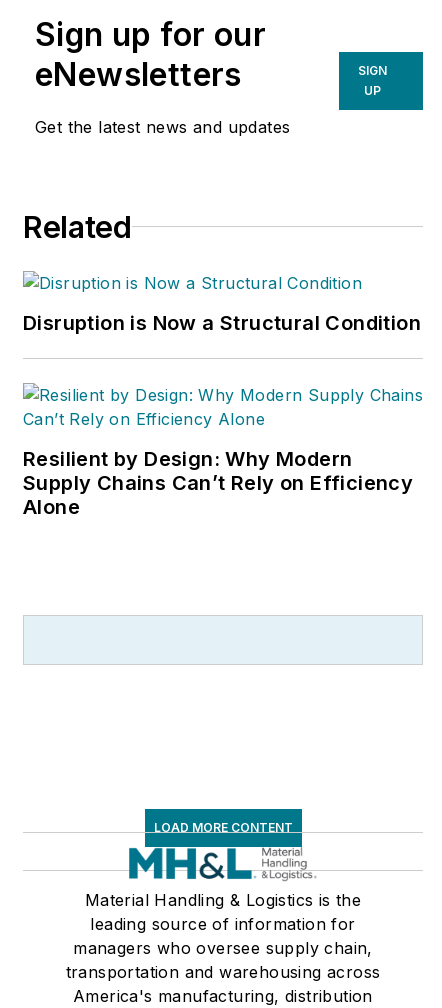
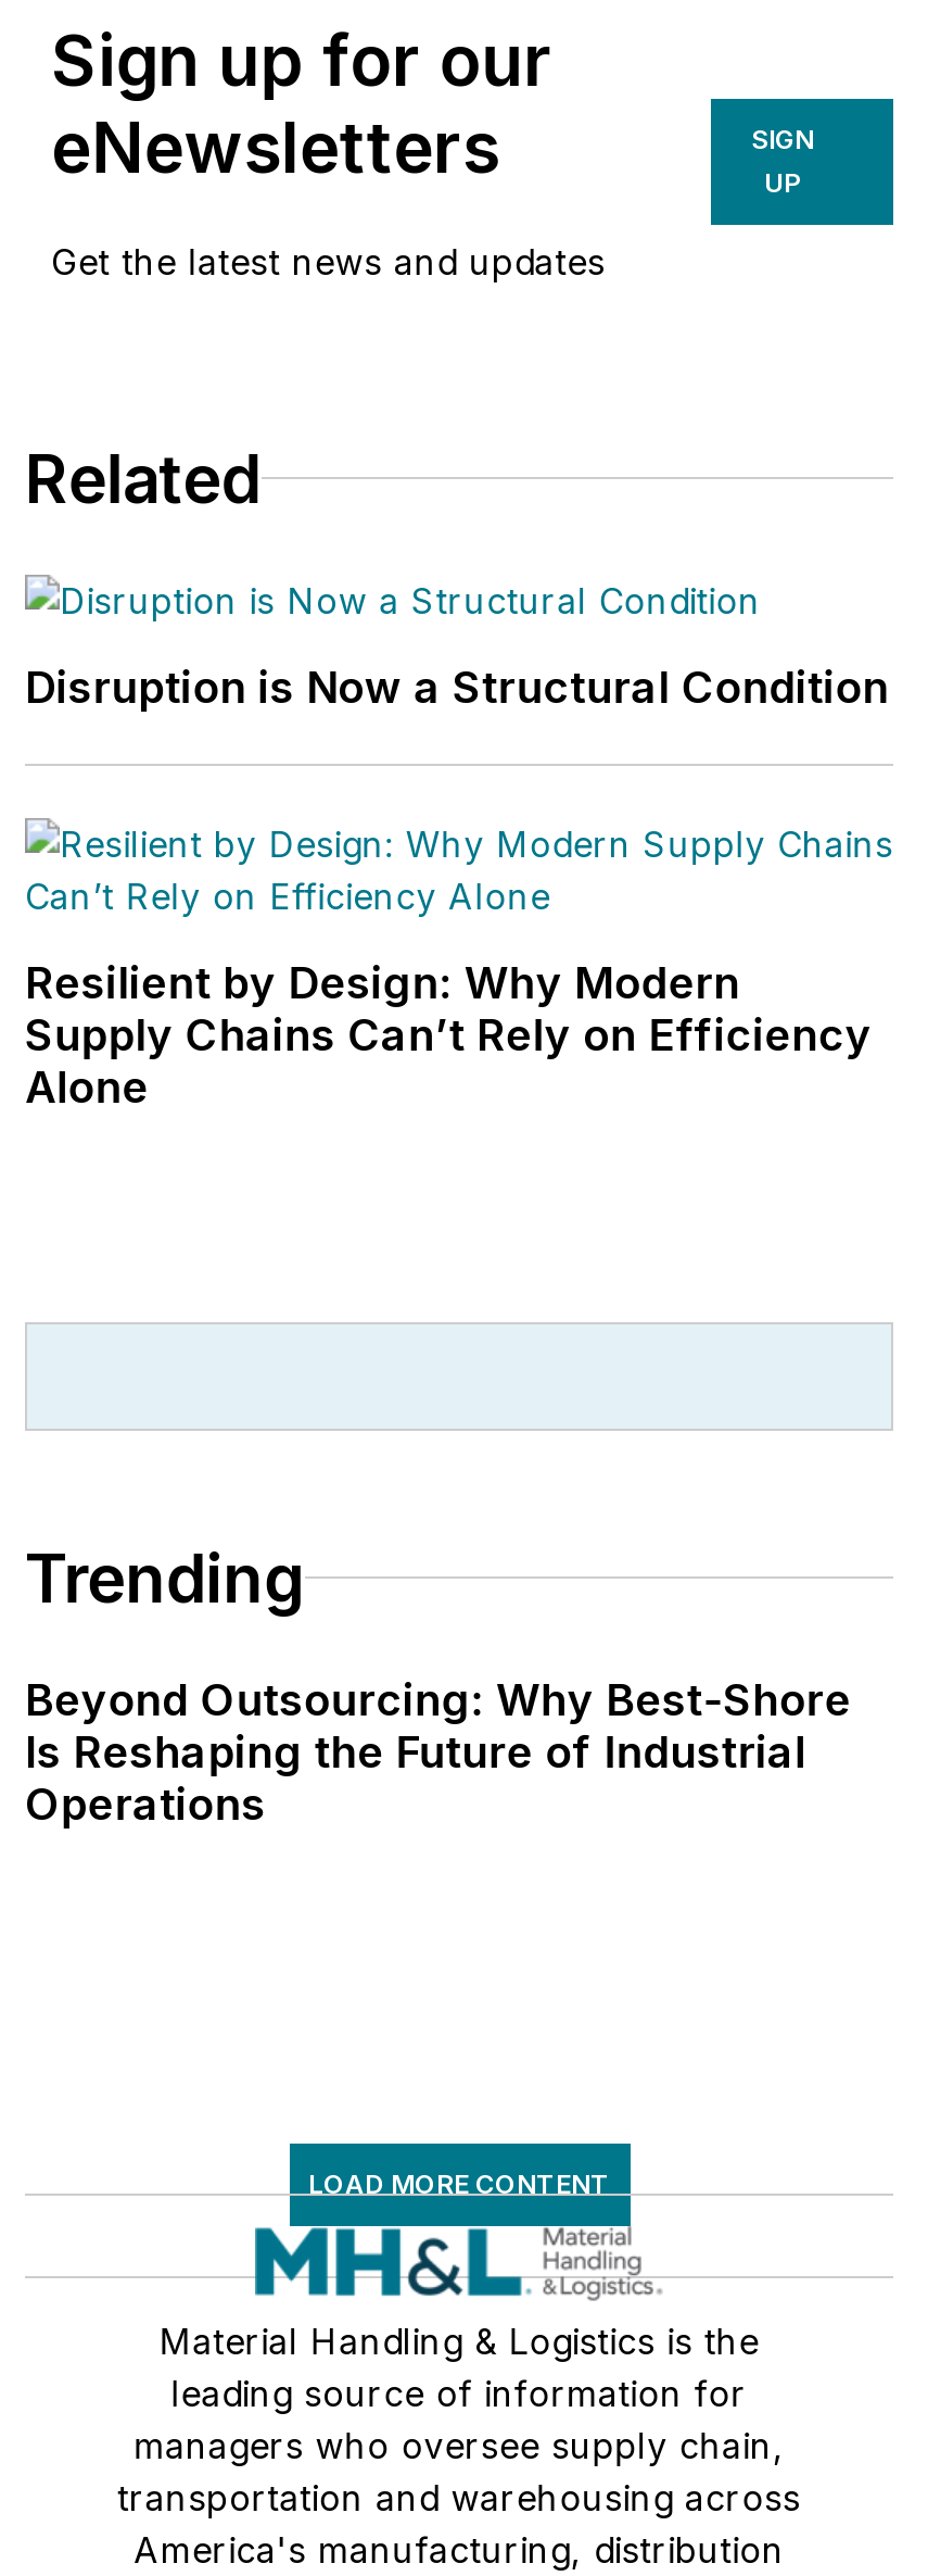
none -> [25,1538,851,1830] Trending | Beyond Outsourcing: Why Best-Shore | Is Reshaping the Future of Industrial | Operations

